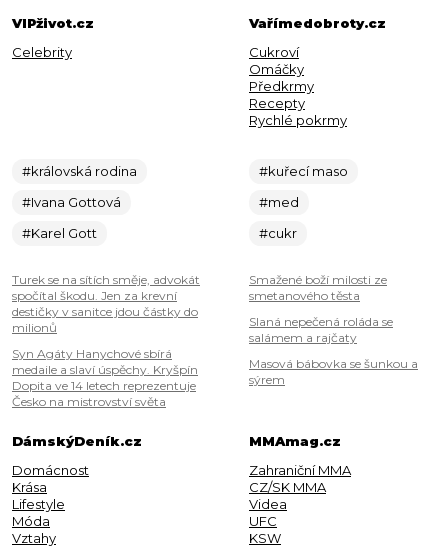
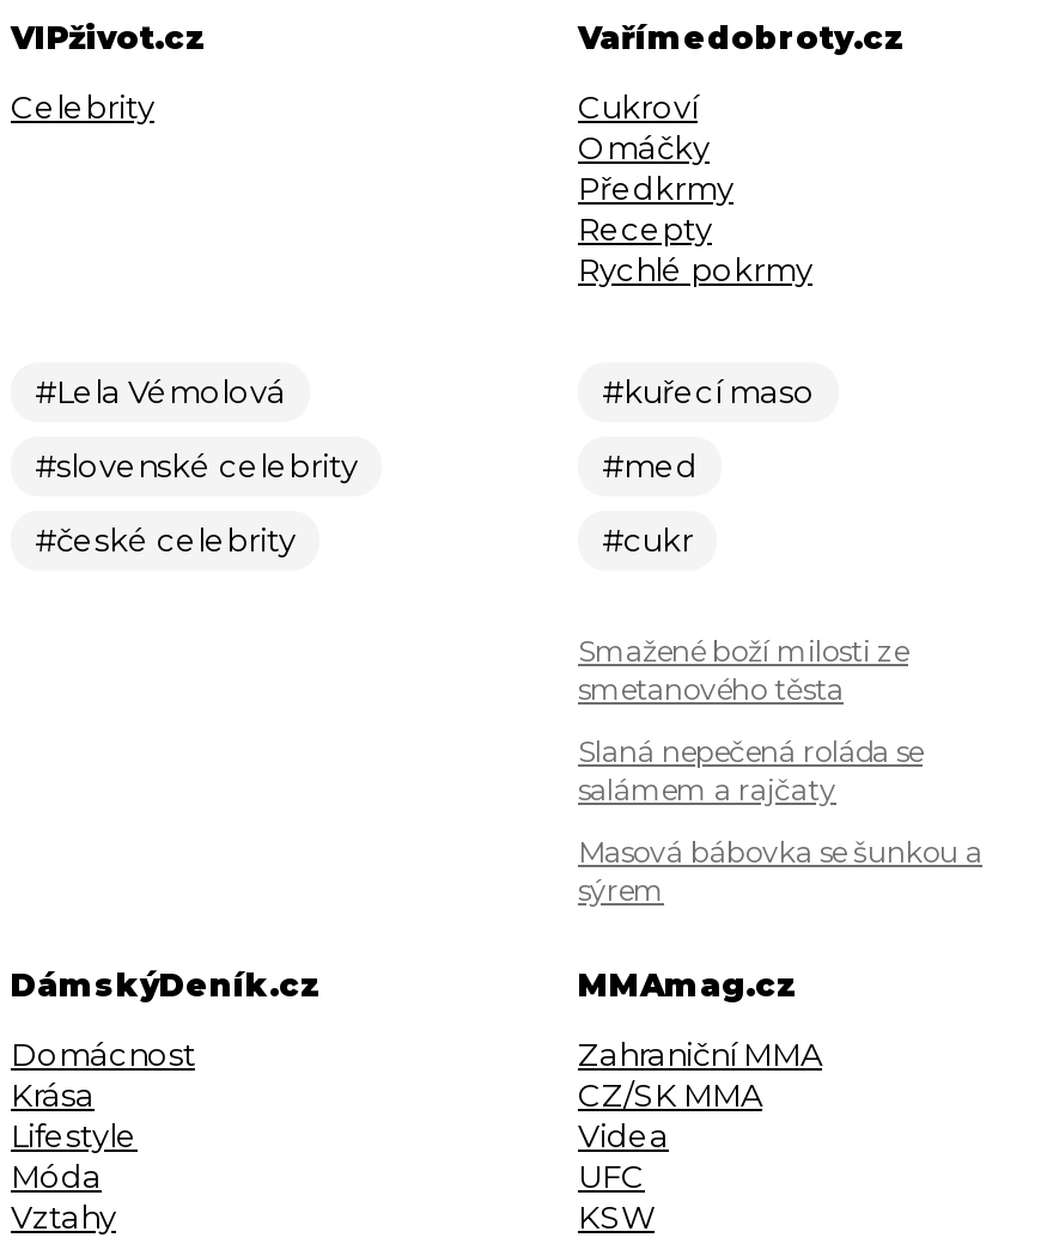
[12,163,200,409] #královská rodina | #Ivana Gottová | #Karel Gott | Turek se na sítích směje, advokát | spočítal škodu. Jen za krevní | destičky v sanitce jdou částky do | milionů | Syn Agáty Hanychové sbírá | medaile a slaví úspěchy. Kryšpín | Dopita ve 14 letech reprezentuje | Česko na mistrovství světa -> [35,372,358,559] #Lela Vémolová | #slovenské celebrity | #české celebrity

